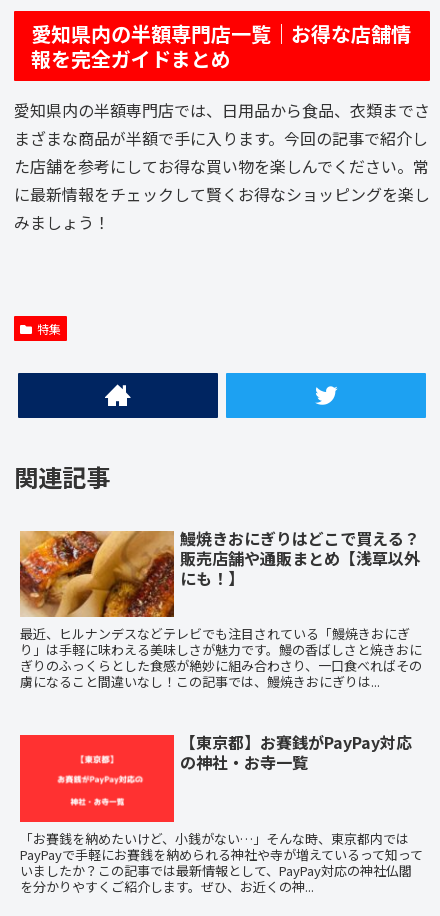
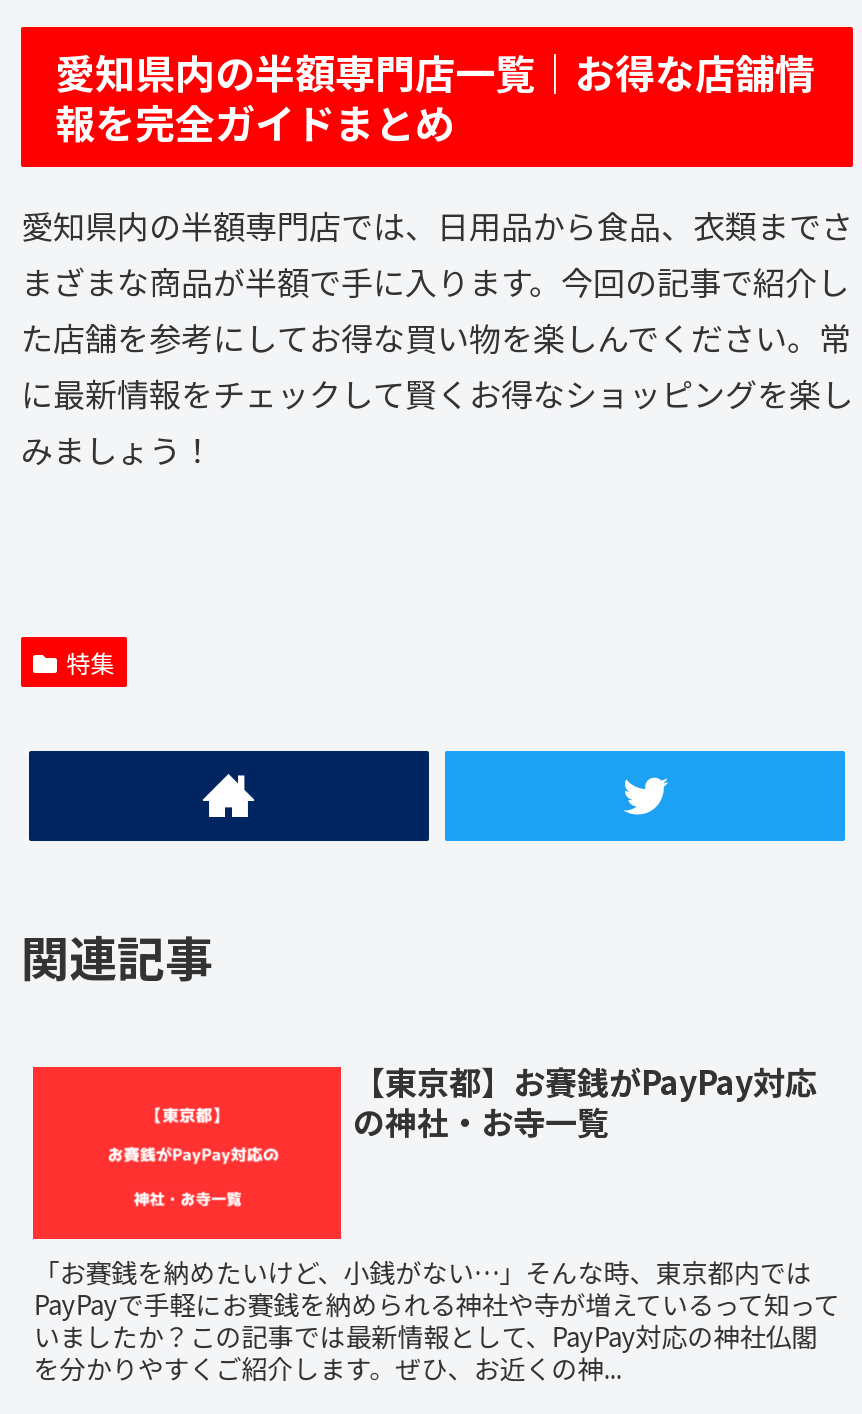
[19,526,422,691] [image] | 鰻焼きおにぎりはどこで買える？ | 販売店舗や通販まとめ【浅草以外 | にも！】 | 最近、ヒルナンデスなどテレビでも注目されている「鰻焼きおにぎ | り」は手軽に味わえる美味しさが魅力です。鰻の香ばしさと焼きおに | ぎりのふっくらとした食感が絶妙に組み合わさり、一口食べればその | 虜になること間違いなし！この記事では、鰻焼きおにぎりは... -> none

